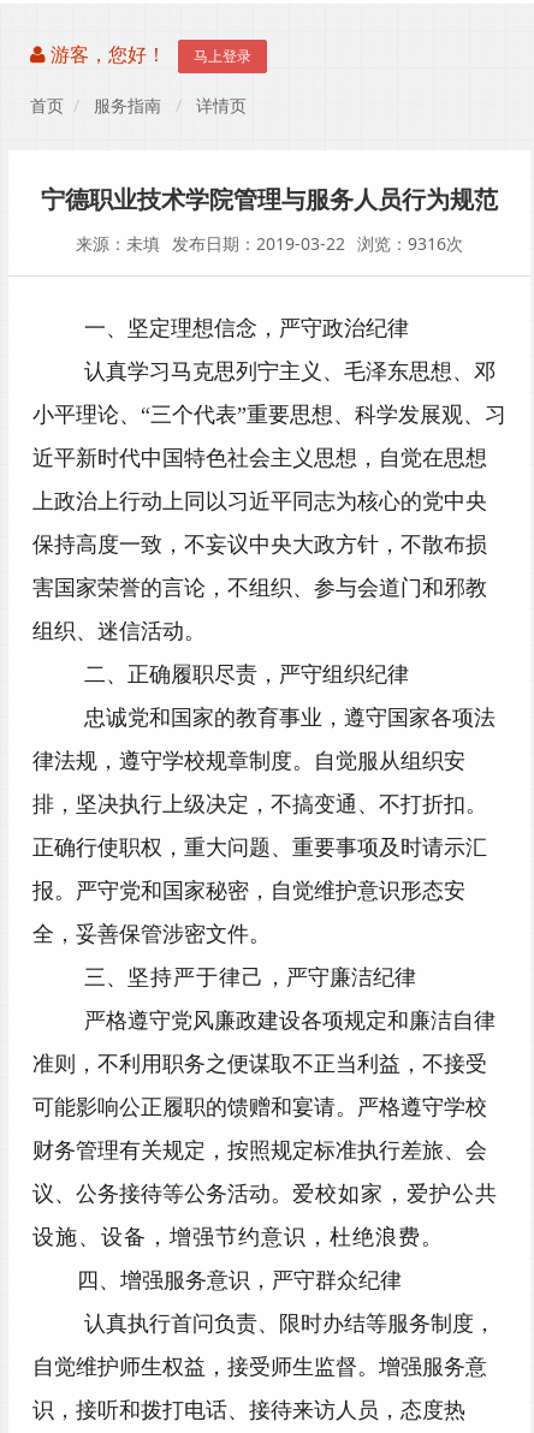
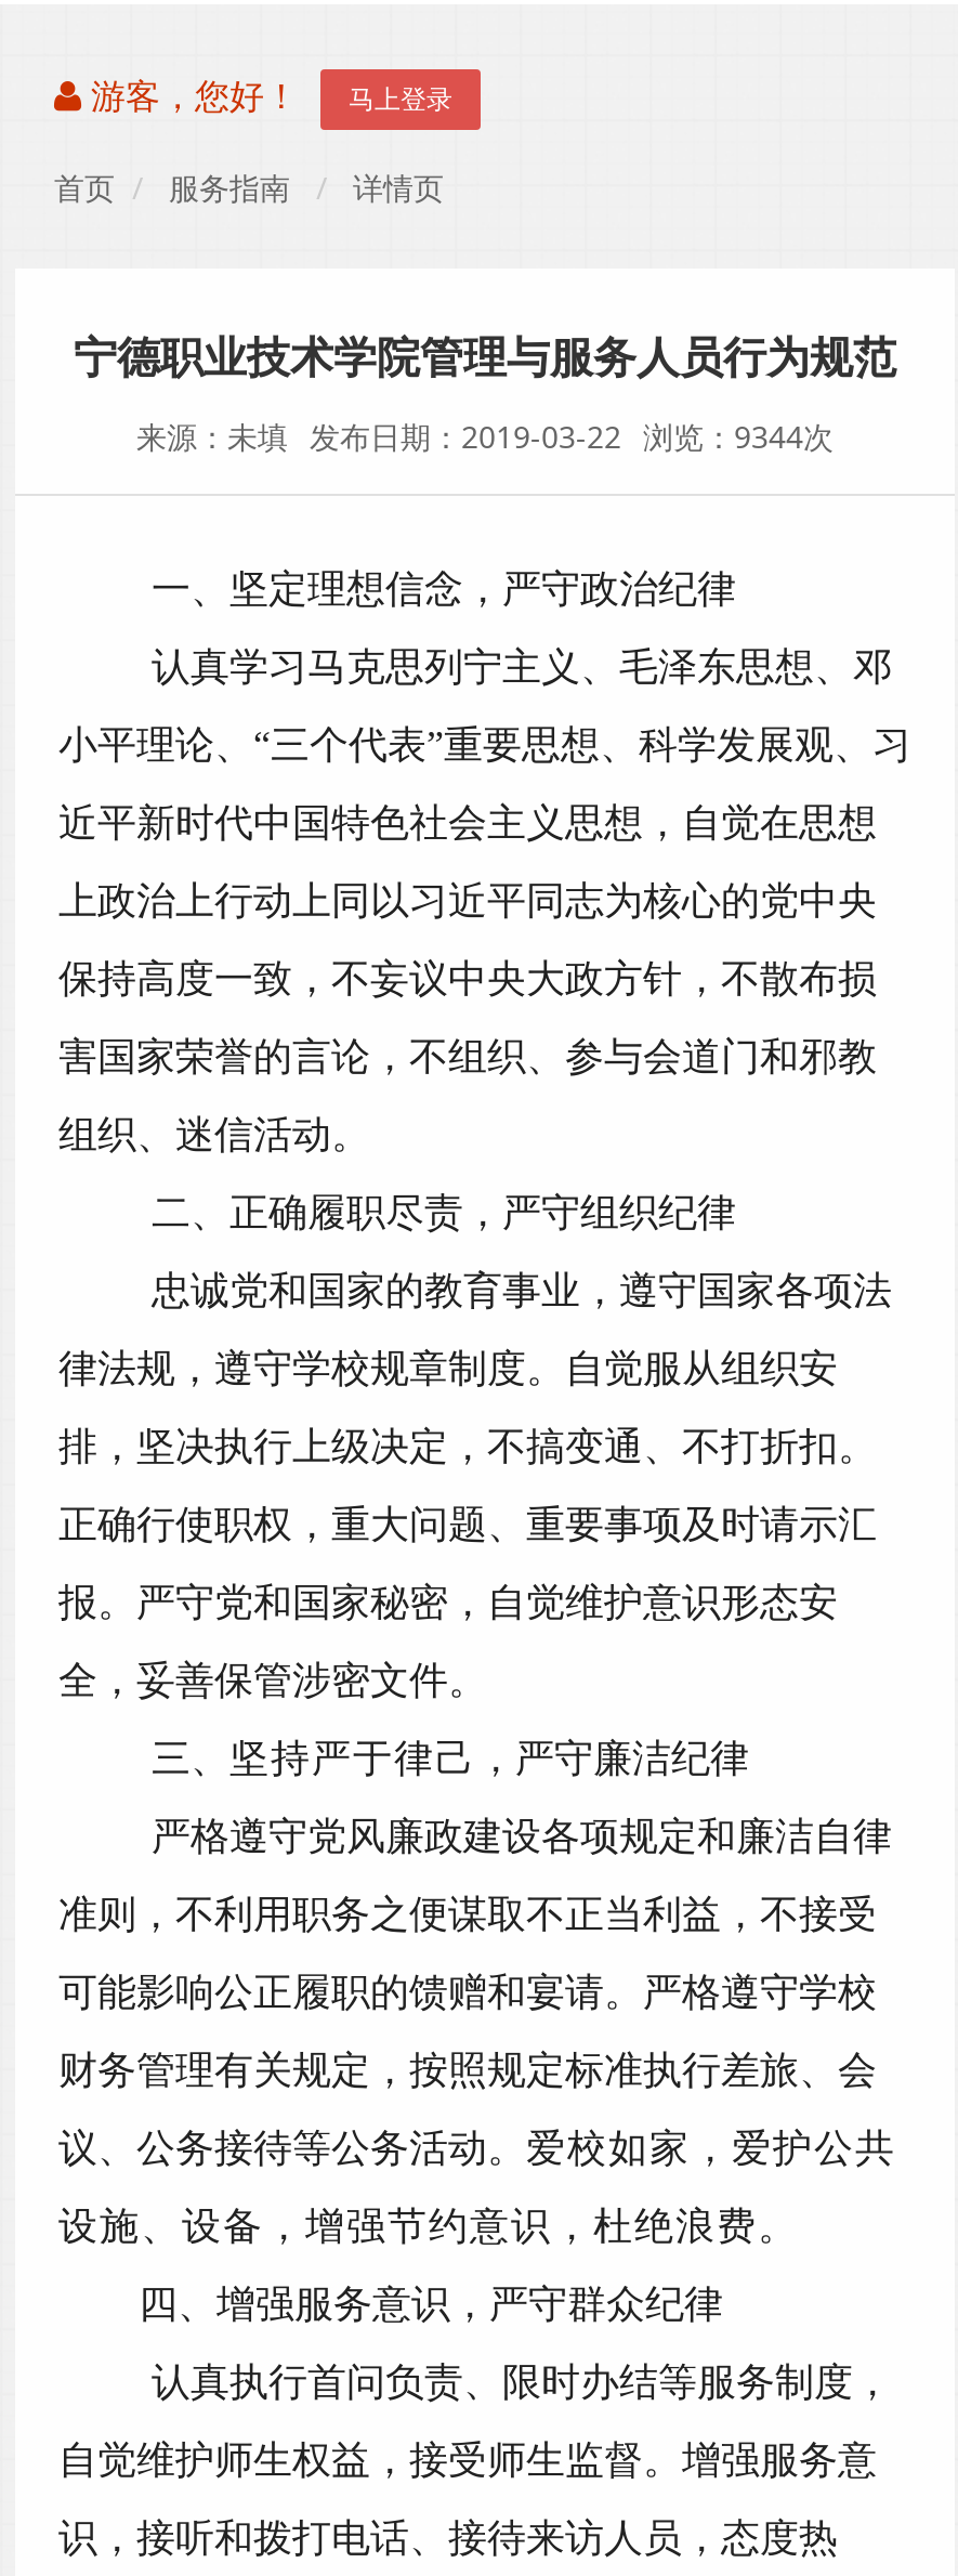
[76,232,463,255] 来源：未填 发布日期：2019-03-22 浏览：9316次 -> [136,416,834,457] 来源：未填 发布日期：2019-03-22 浏览：9344次

